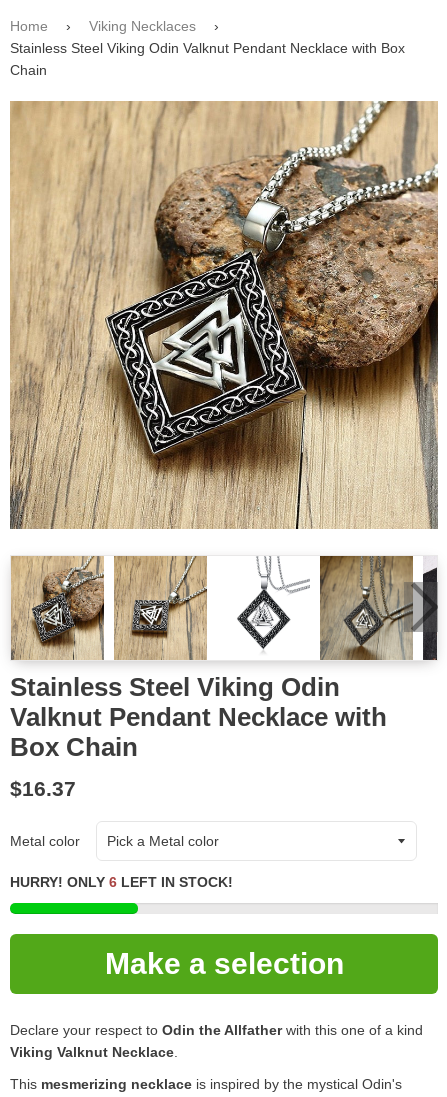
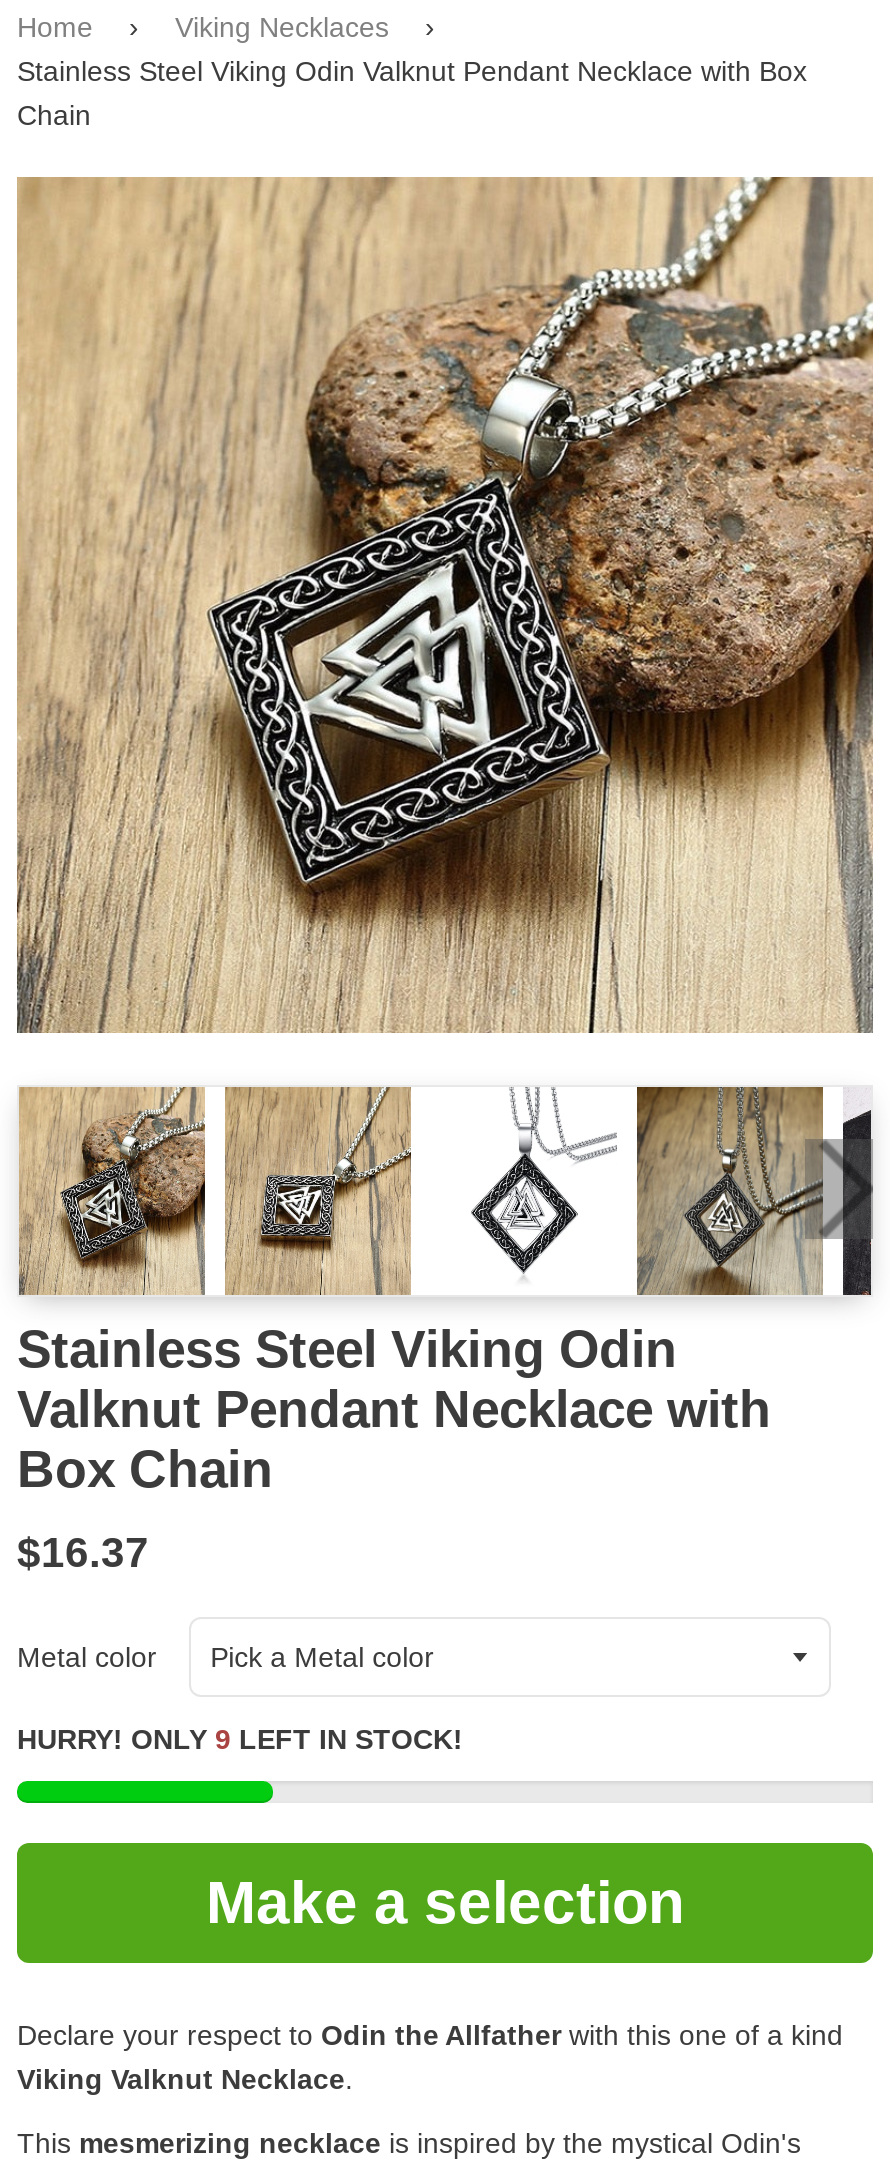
[10,874,233,890] HURRY! ONLY 6 LEFT IN STOCK! -> [17,1723,463,1755] HURRY! ONLY 9 LEFT IN STOCK!

